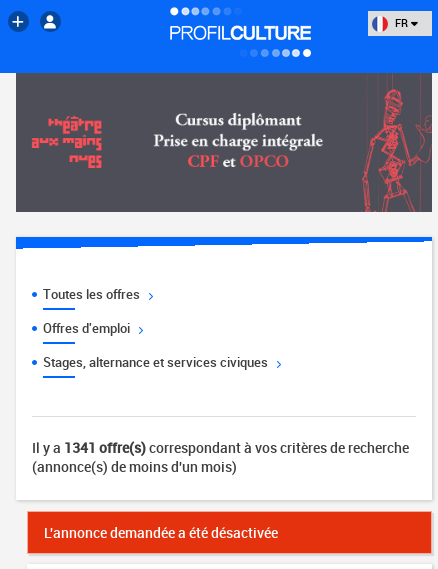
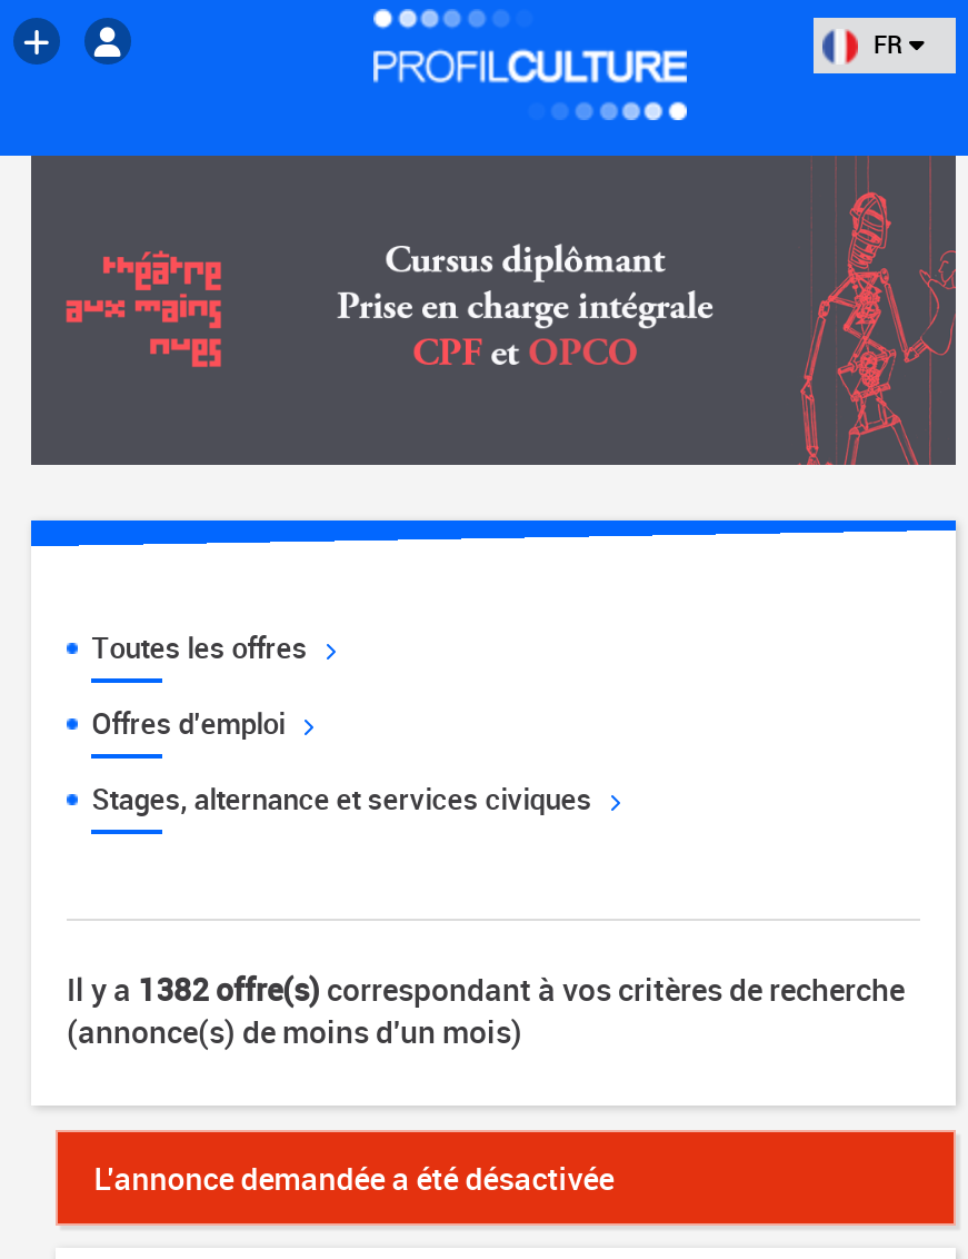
[32,438,409,457] Il y a 1341 offre(s) correspondant à vos critères de recherche -> [67,967,905,1009] Il y a 1382 offre(s) correspondant à vos critères de recherche

